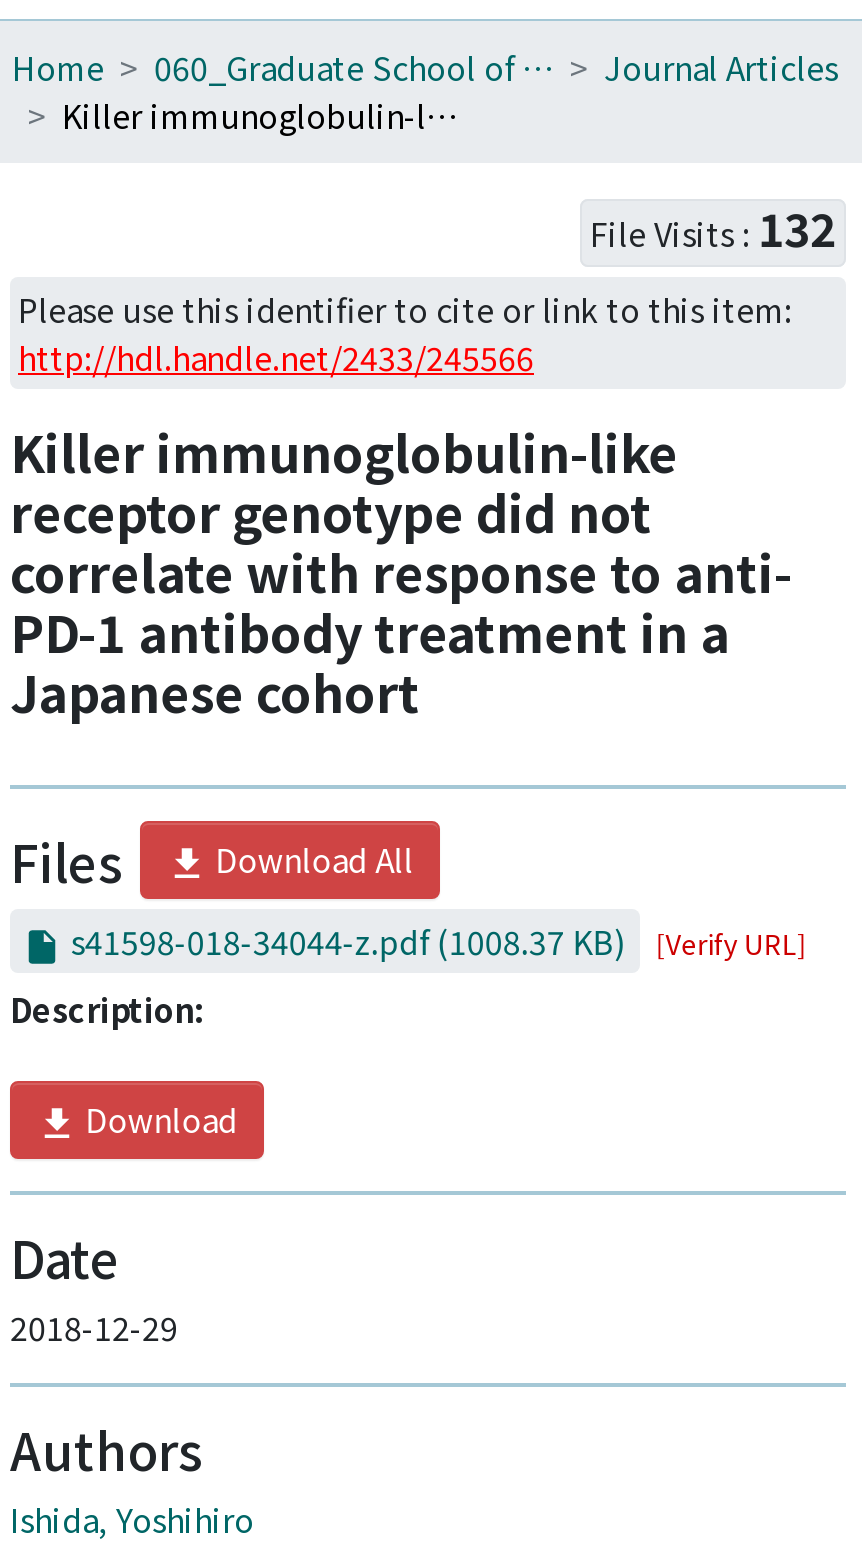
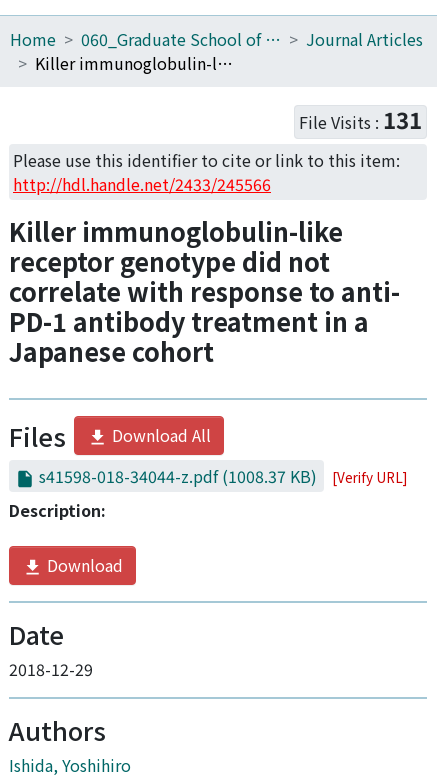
[590,195,836,259] File Visits : 132 -> [299,103,422,135] File Visits : 131

